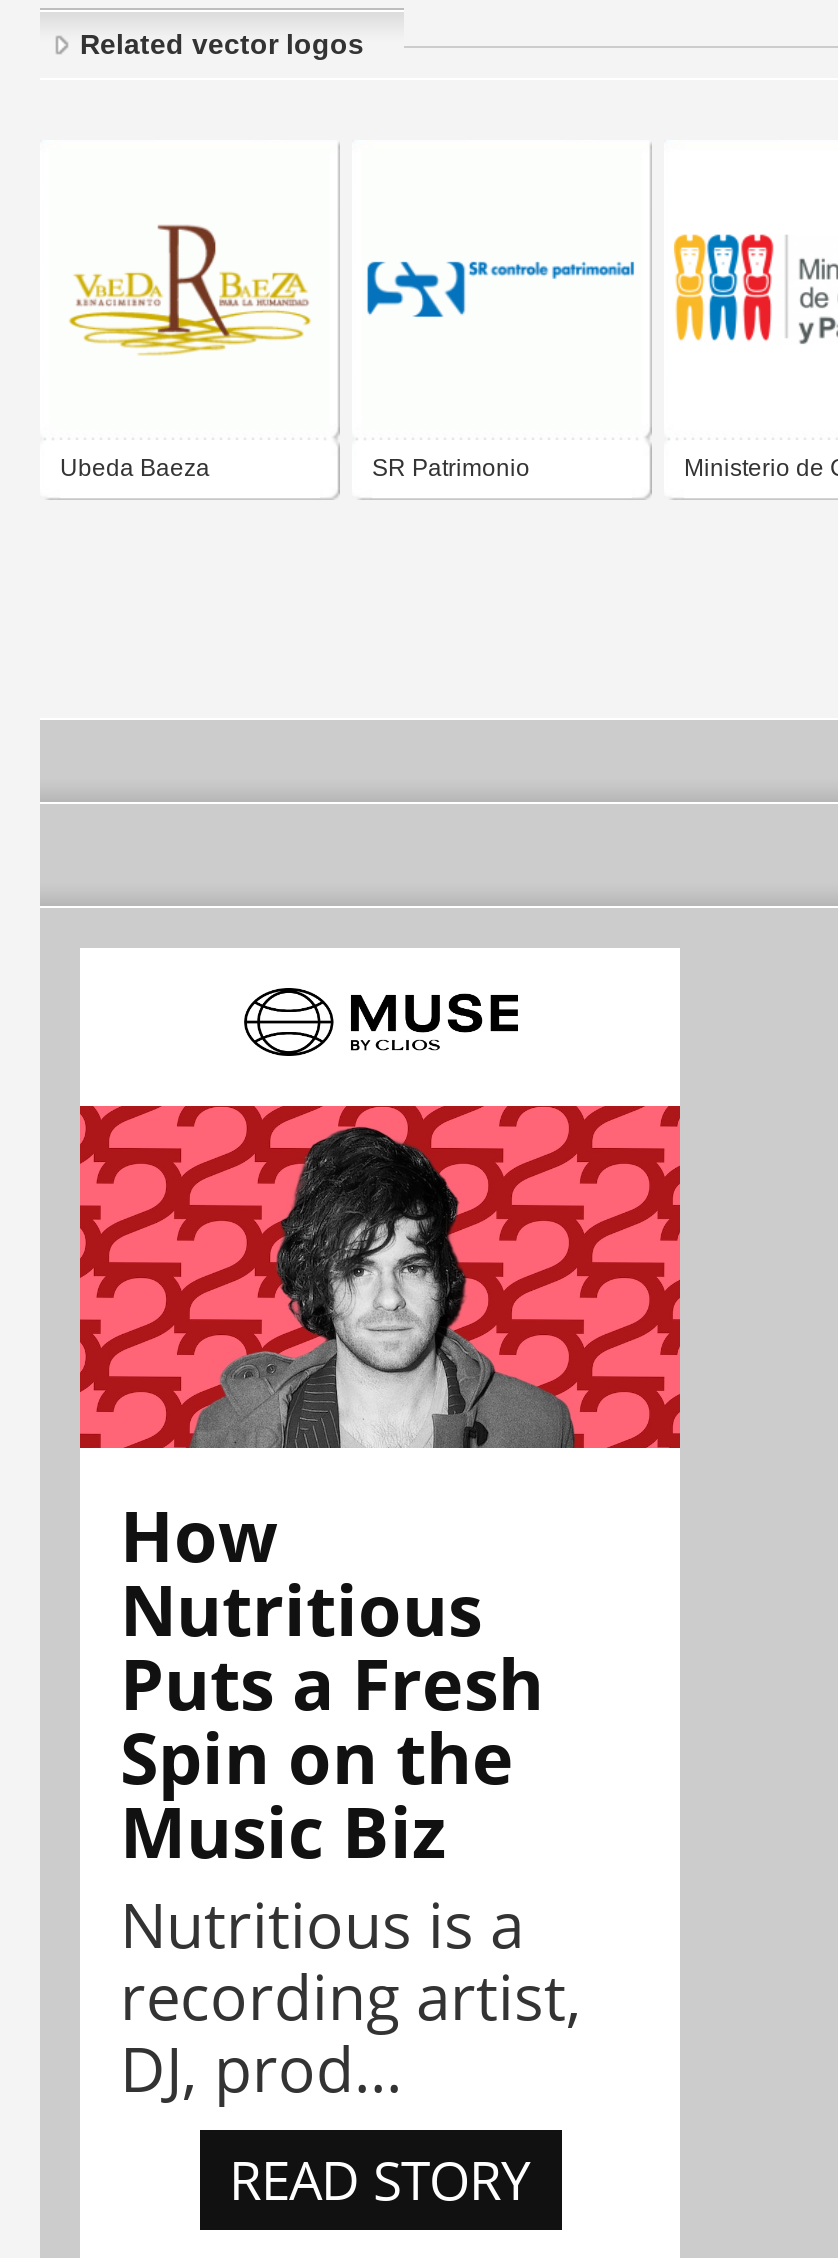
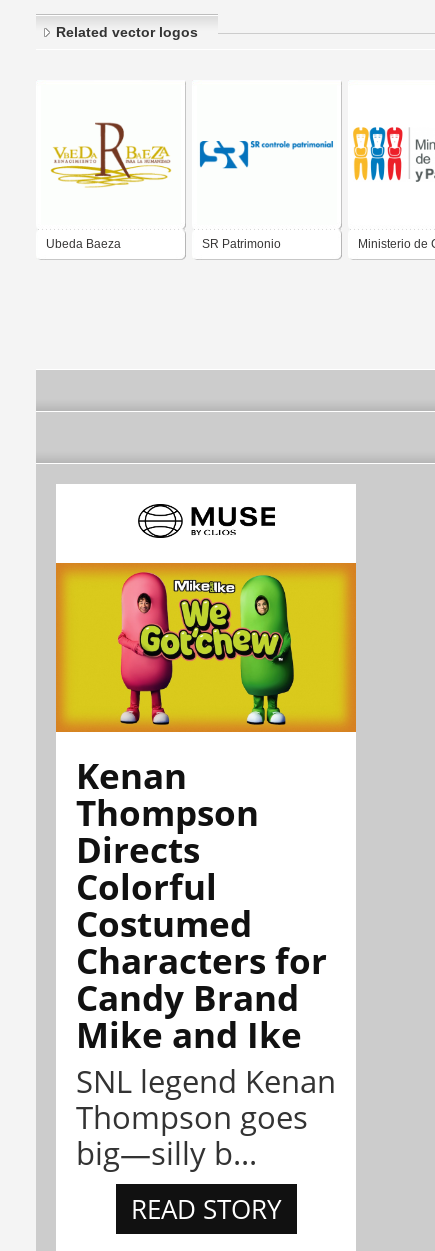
[78,1104,682,2110] [image] | How | Nutritious | Puts a Fresh | Spin on the | Music Biz | Nutritious is a | recording artist, | DJ, prod... -> [55,562,357,1174] [image] | Kenan | Thompson | Directs | Colorful | Costumed | Characters for | Candy Brand | Mike and Ike | SNL legend Kenan | Thompson goes | big—silly b...

